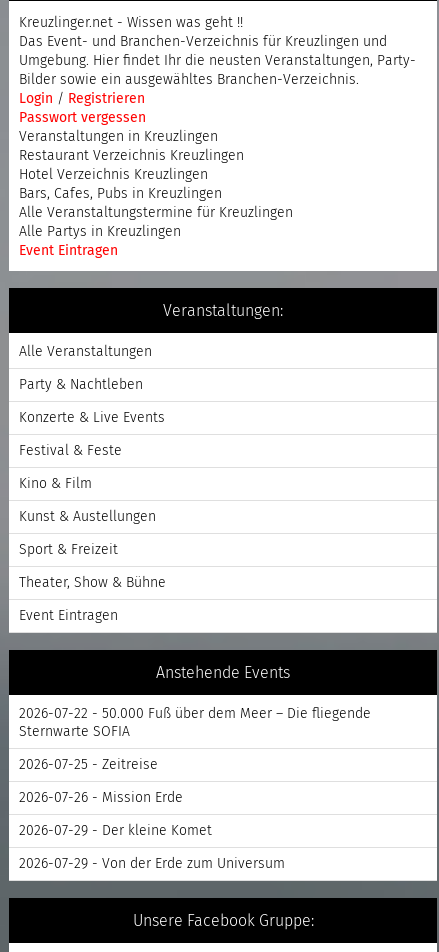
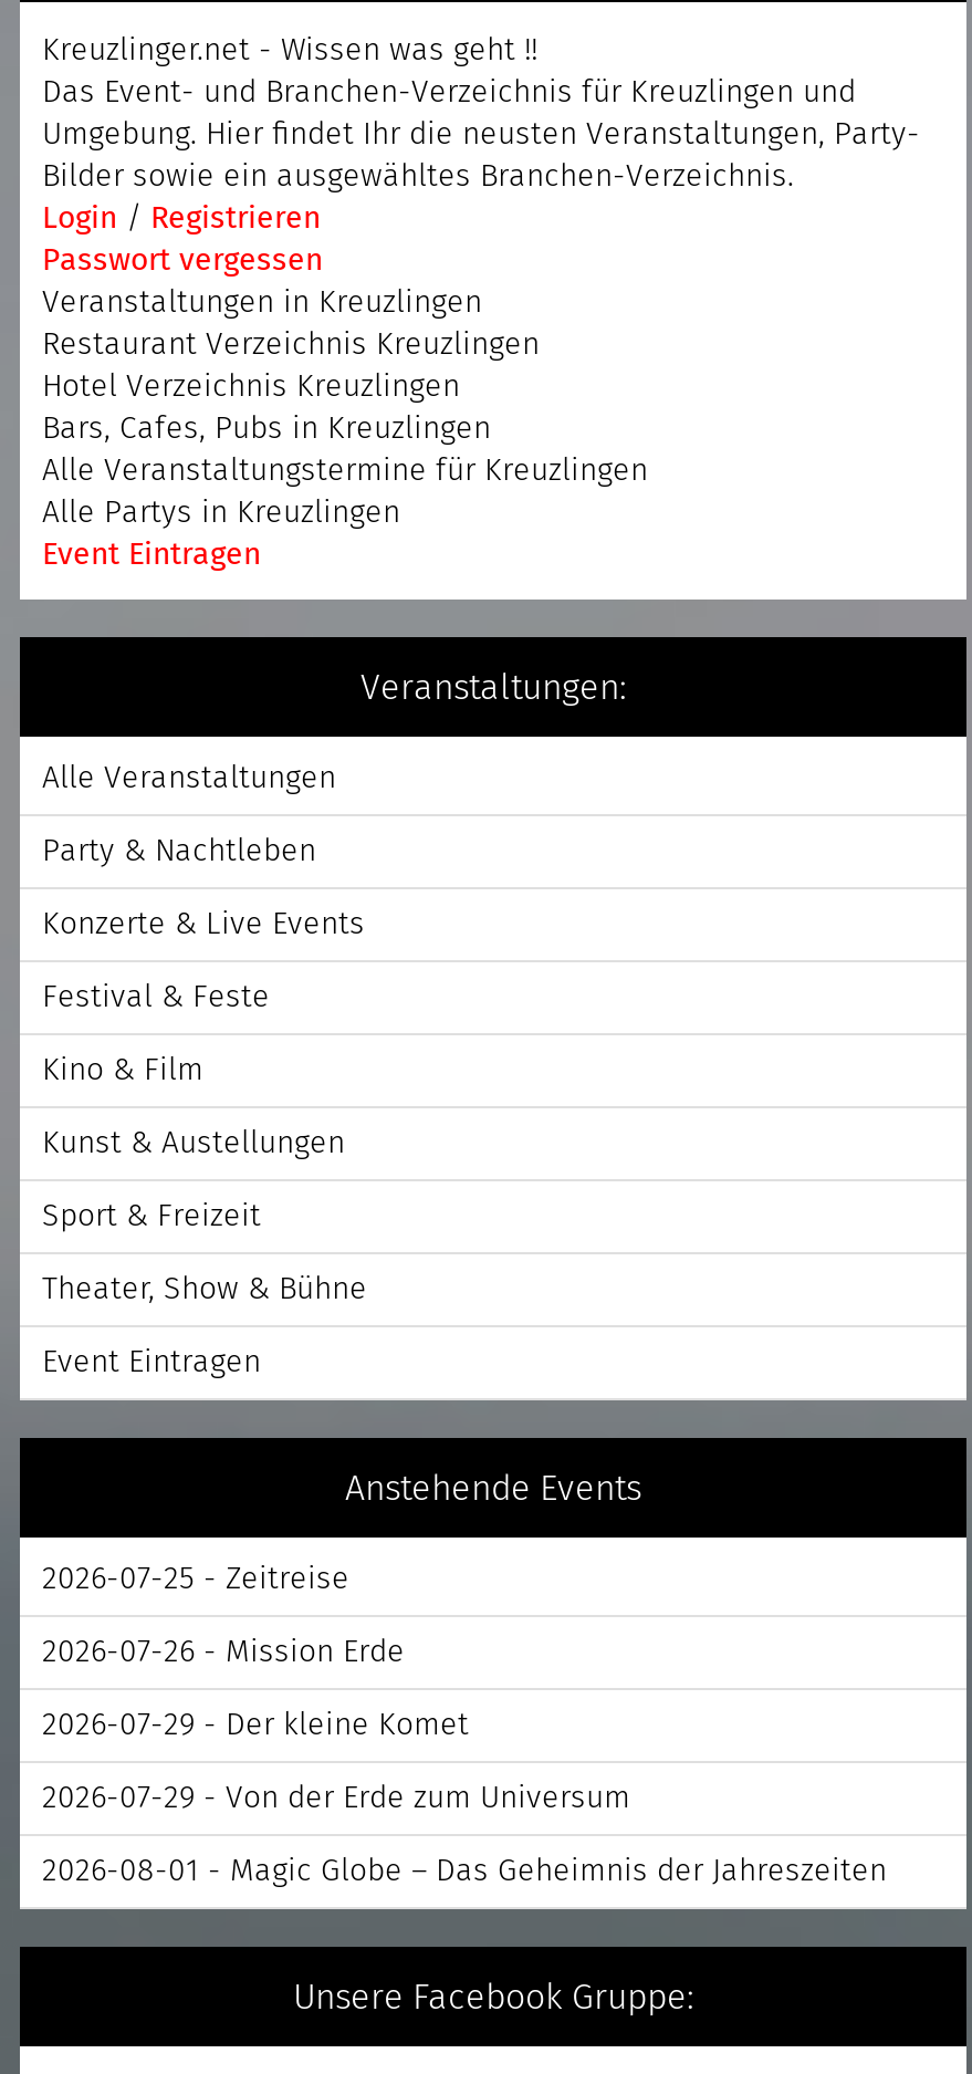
[19,706,371,738] 2026-07-22 - 50.000 Fuß über dem Meer – Die fliegende | Sternwarte SOFIA -> none
moved [19,757,285,870] -> [42,1563,630,1813]: 2026-07-25 - Zeitreise | 2026-07-26 - Mission Erde | 2026-07-29 - Der kleine Komet | 2026-07-29 - Von der Erde zum Universum
none -> [42,1855,887,1886] 2026-08-01 - Magic Globe – Das Geheimnis der Jahreszeiten

